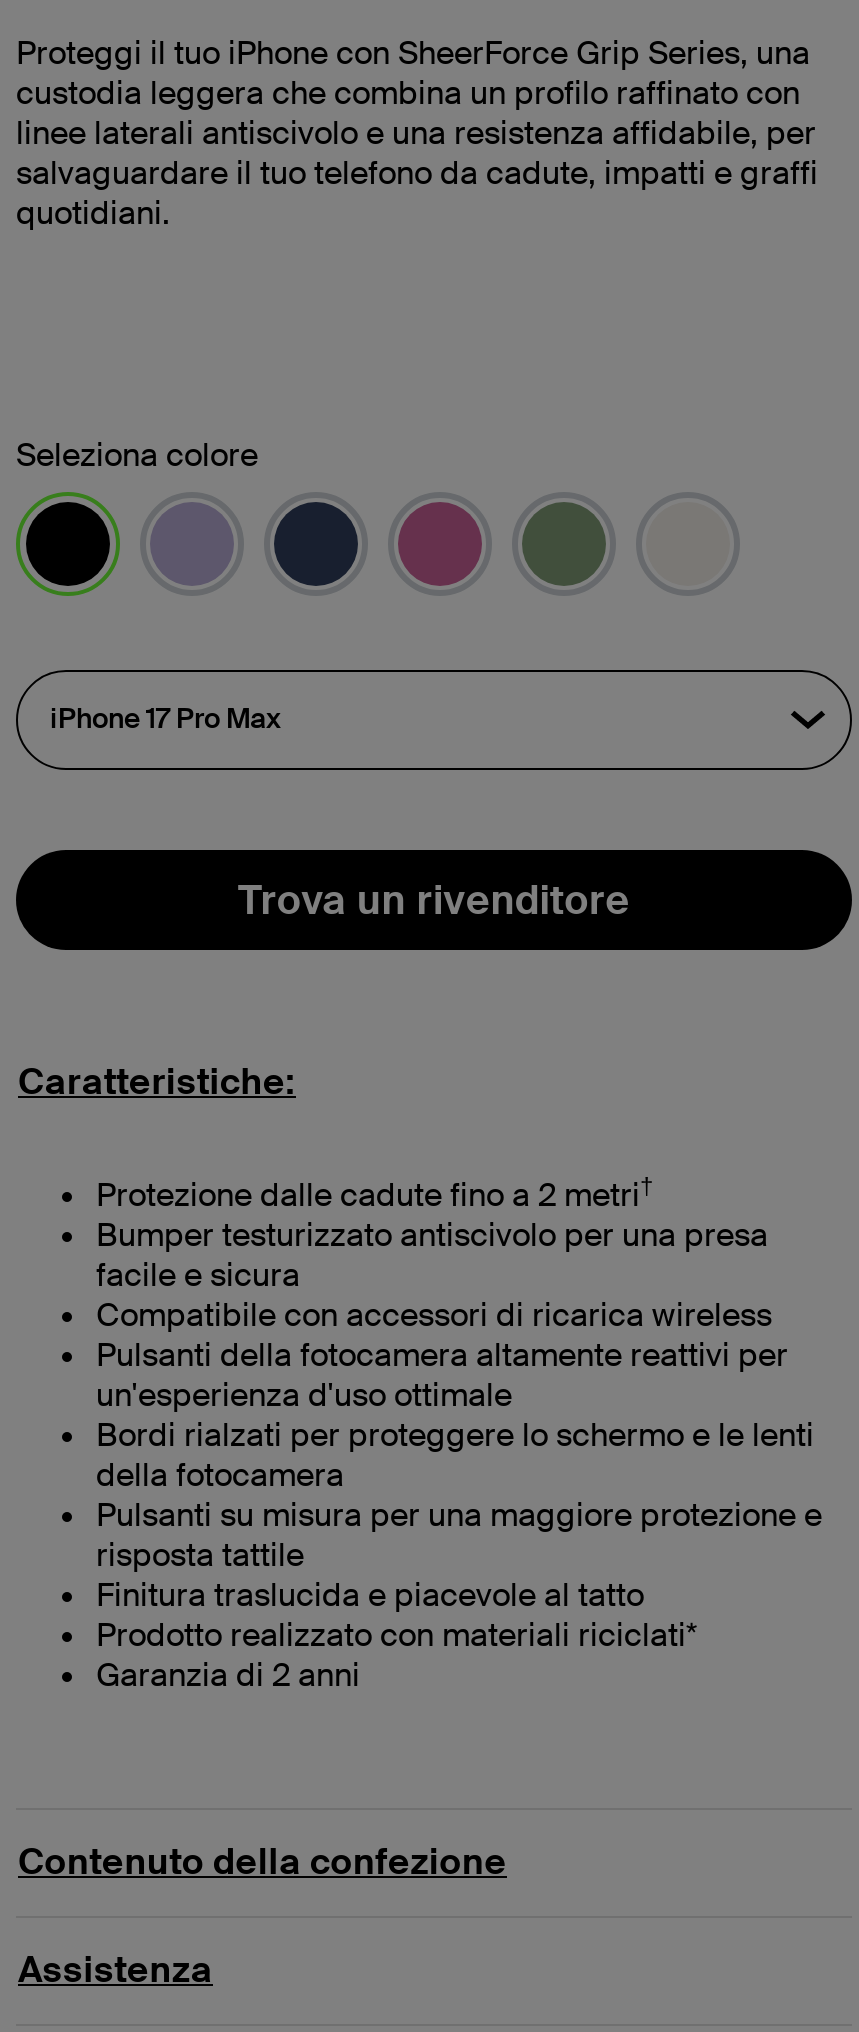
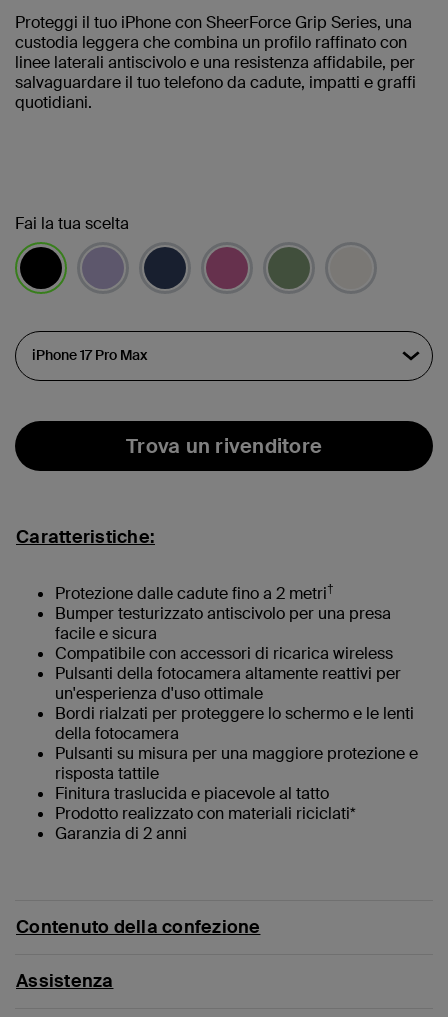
[16,434,258,476] Seleziona colore -> [15,213,129,234] Fai la tua scelta

